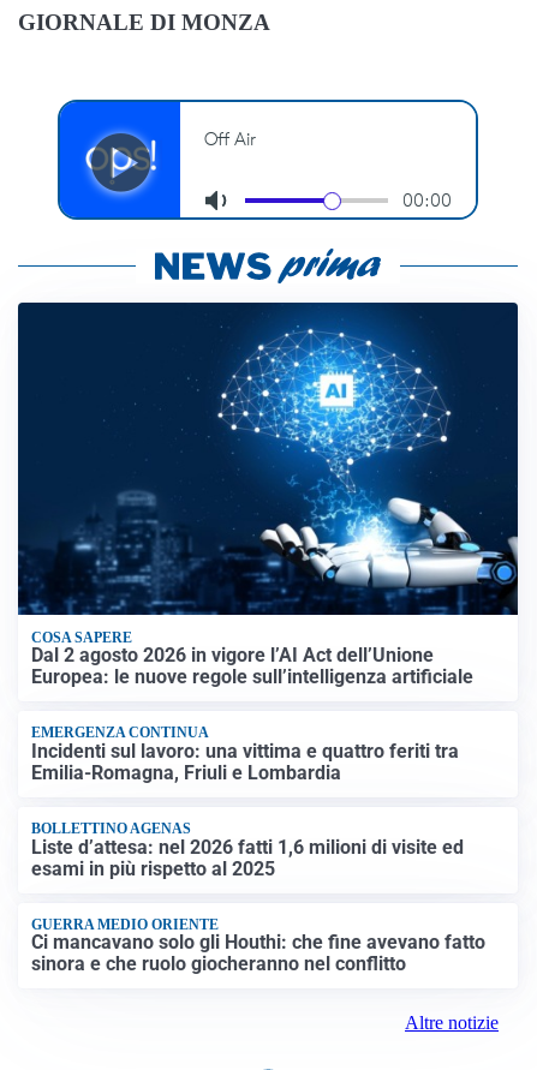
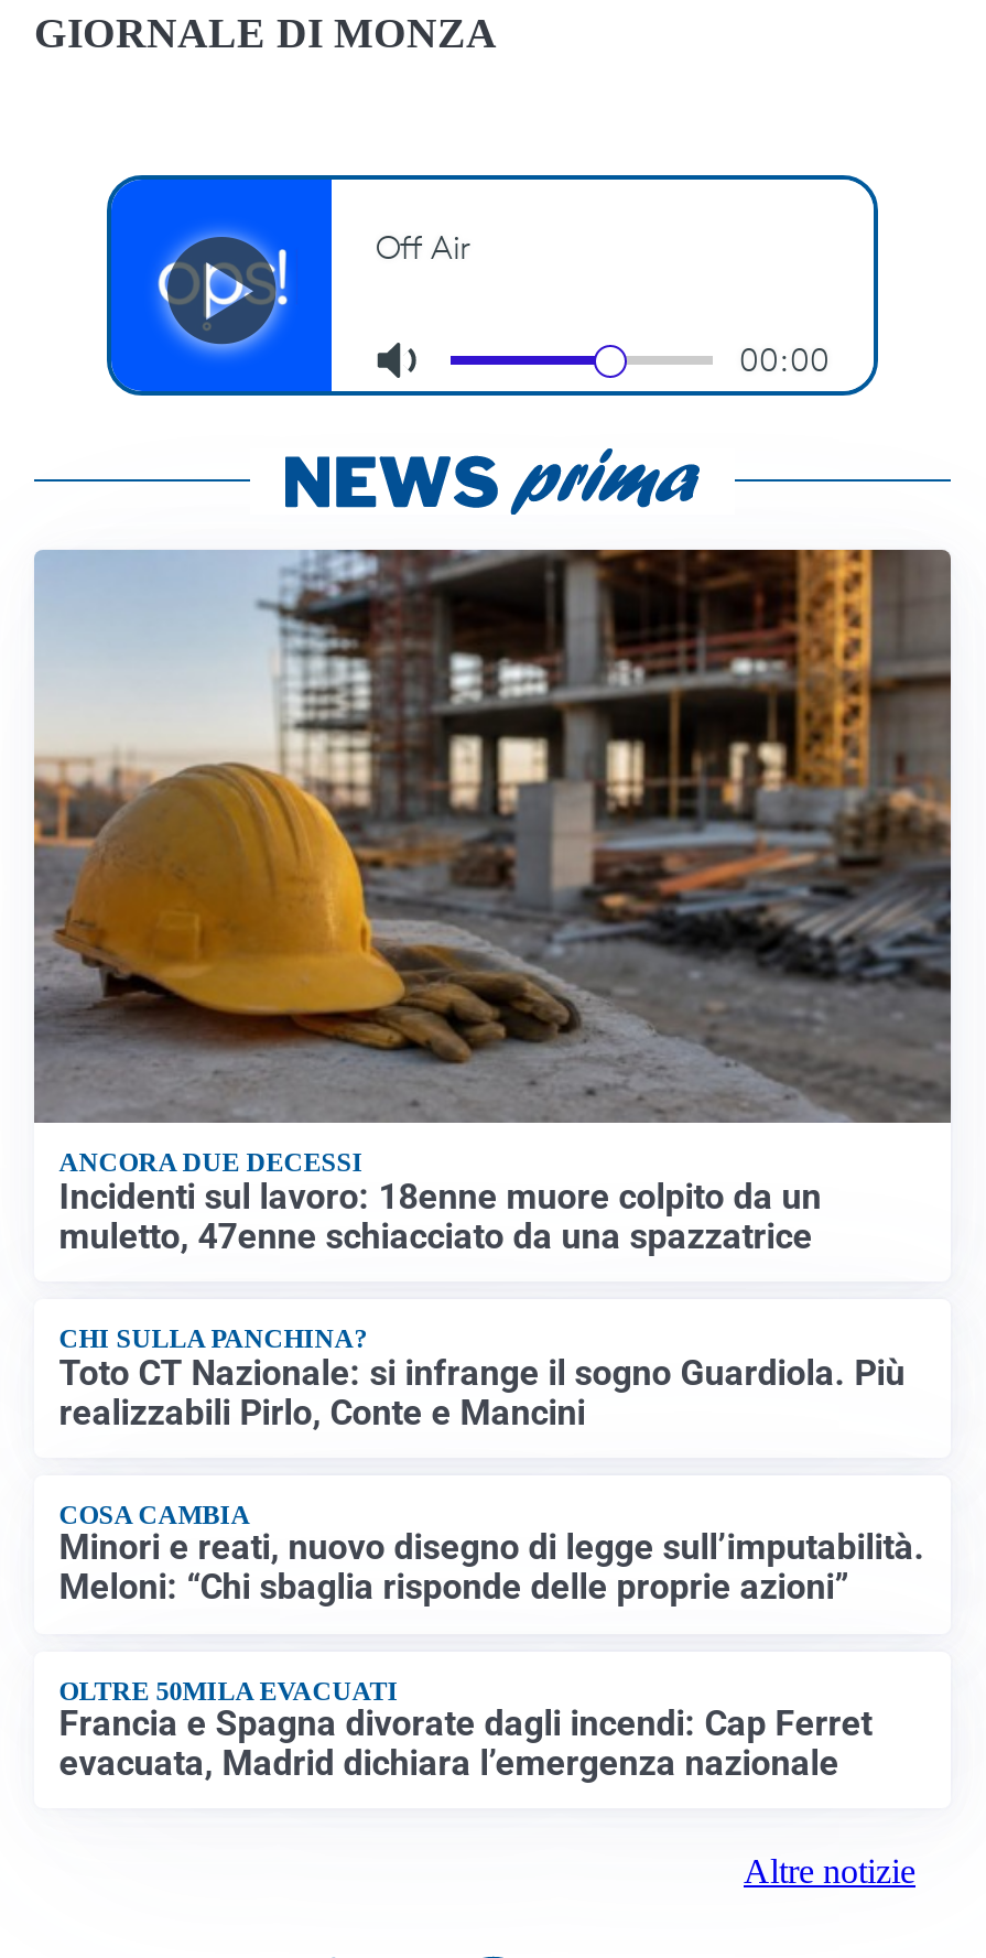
[17,301,519,688] [image] | COSA SAPERE | Dal 2 agosto 2026 in vigore l’AI Act dell’Unione | Europea: le nuove regole sull’intelligenza artificiale -> [32,548,953,1257] [image] | ANCORA DUE DECESSI | Incidenti sul lavoro: 18enne muore colpito da un | muletto, 47enne schiacciato da una spazzatrice
[31,725,459,784] EMERGENZA CONTINUA | Incidenti sul lavoro: una vittima e quattro feriti tra | Emilia-Romagna, Friuli e Lombardia -> [59,1324,905,1433] CHI SULLA PANCHINA? | Toto CT Nazionale: si infrange il sogno Guardiola. Più | realizzabili Pirlo, Conte e Mancini
[31,820,464,880] BOLLETTINO AGENAS | Liste d’attesa: nel 2026 fatti 1,6 milioni di visite ed | esami in più rispetto al 2025 -> [59,1500,925,1609] COSA CAMBIA | Minori e reati, nuovo disegno di legge sull’imputabilità. | Meloni: “Chi sbaglia risponde delle proprie azioni”
[31,916,486,975] GUERRA MEDIO ORIENTE | Ci mancavano solo gli Houthi: che fine avevano fatto | sinora e che ruolo giocheranno nel conflitto -> [59,1676,872,1785] OLTRE 50MILA EVACUATI | Francia e Spagna divorate dagli incendi: Cap Ferret | evacuata, Madrid dichiara l’emergenza nazionale

